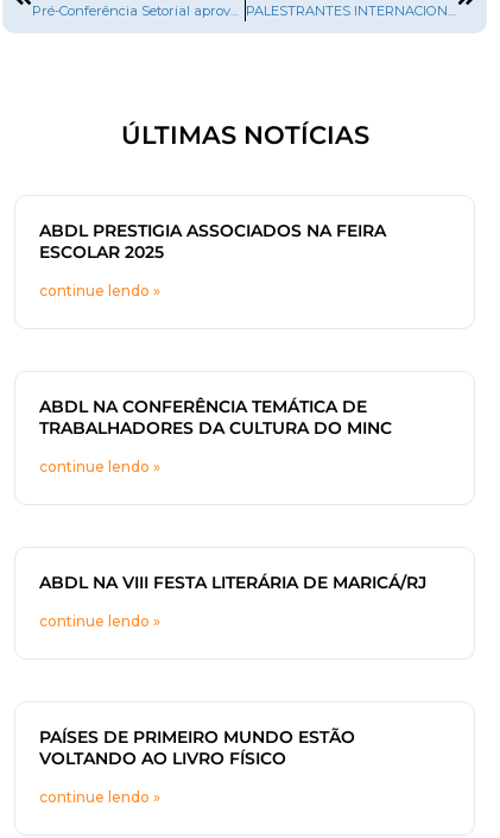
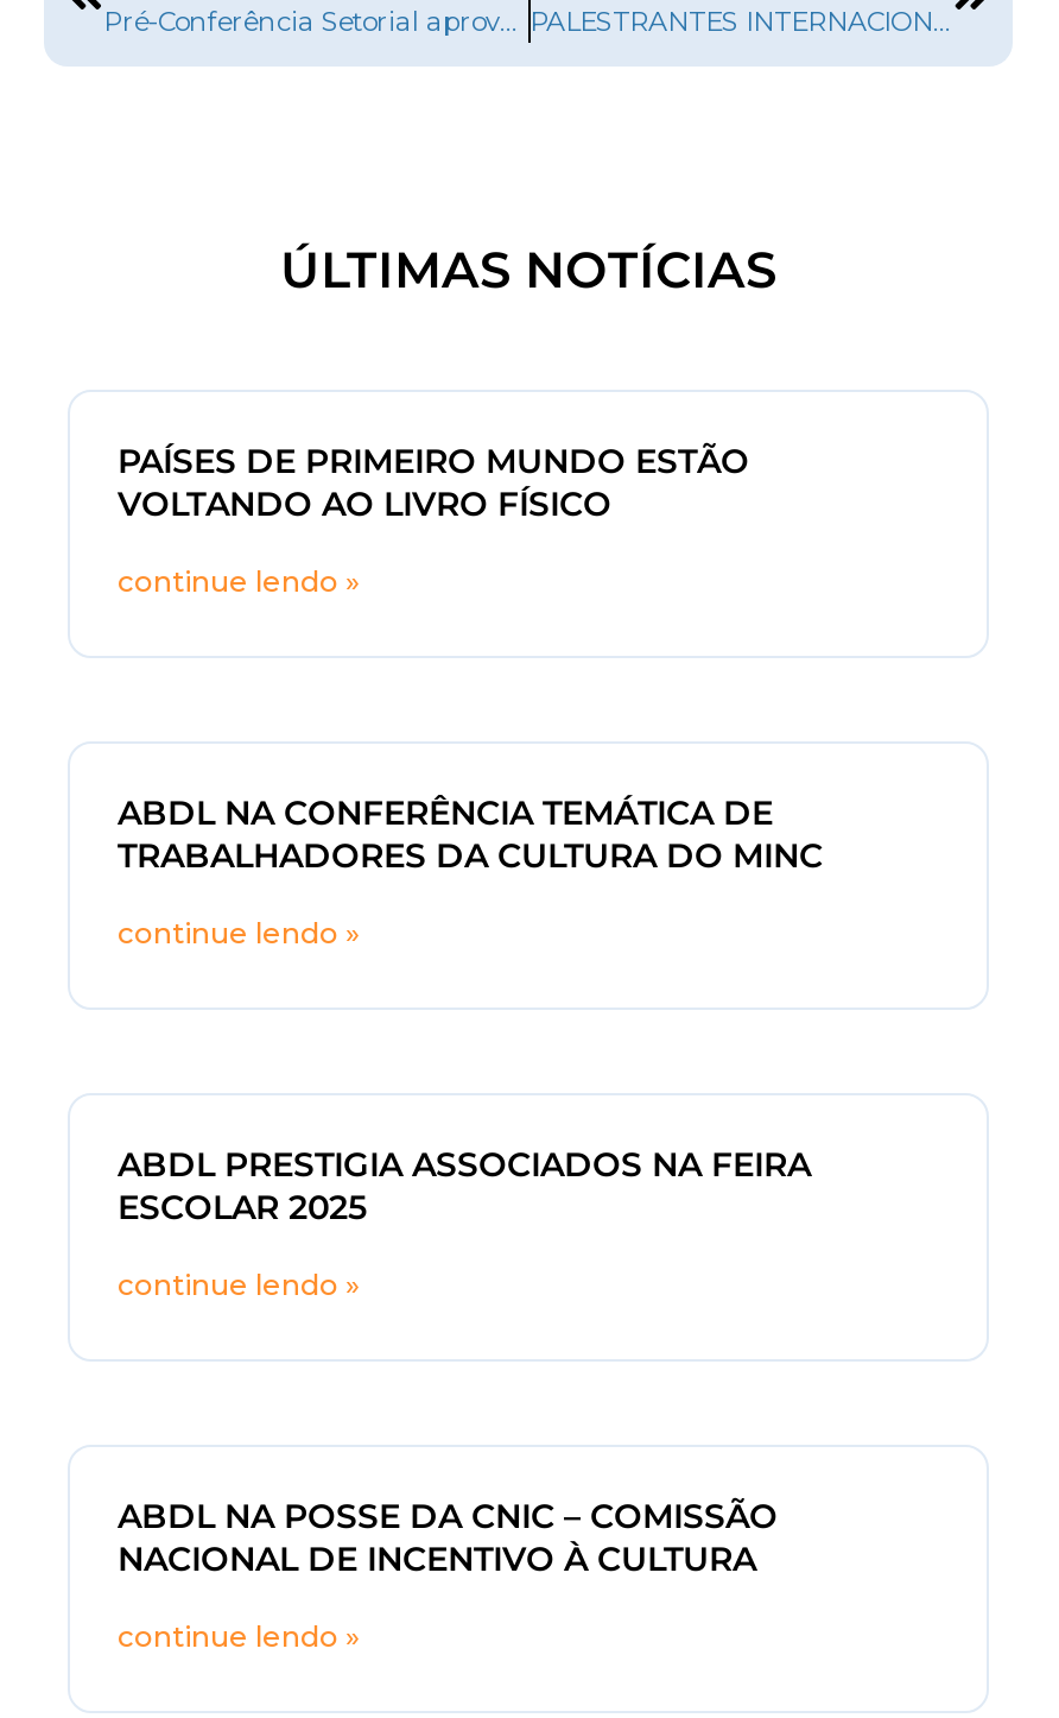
moved [39,220,386,263] -> [118,1143,811,1229]: ABDL PRESTIGIA ASSOCIADOS NA FEIRA | ESCOLAR 2025
[39,572,426,593] ABDL NA VIII FESTA LITERÁRIA DE MARICÁ/RJ -> none
none -> [118,1495,778,1580] ABDL NA POSSE DA CNIC – COMISSÃO | NACIONAL DE INCENTIVO À CULTURA
moved [39,726,355,769] -> [118,440,749,525]: PAÍSES DE PRIMEIRO MUNDO ESTÃO | VOLTANDO AO LIVRO FÍSICO

